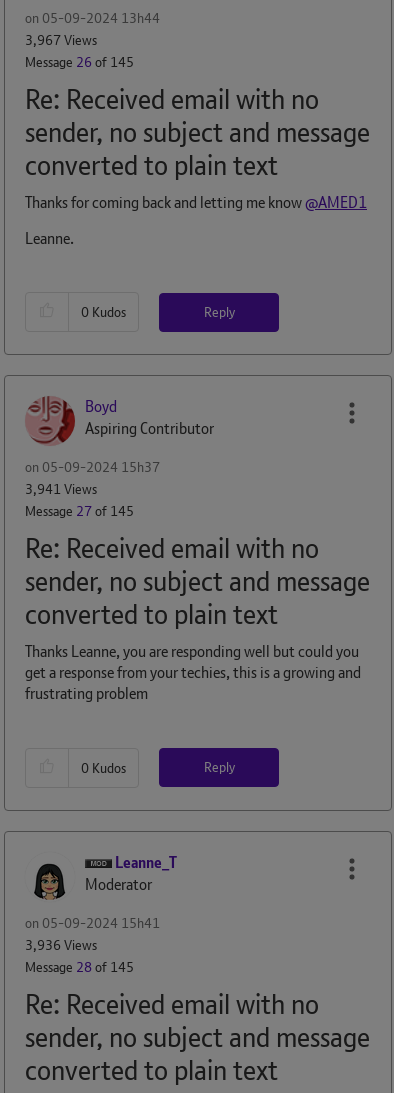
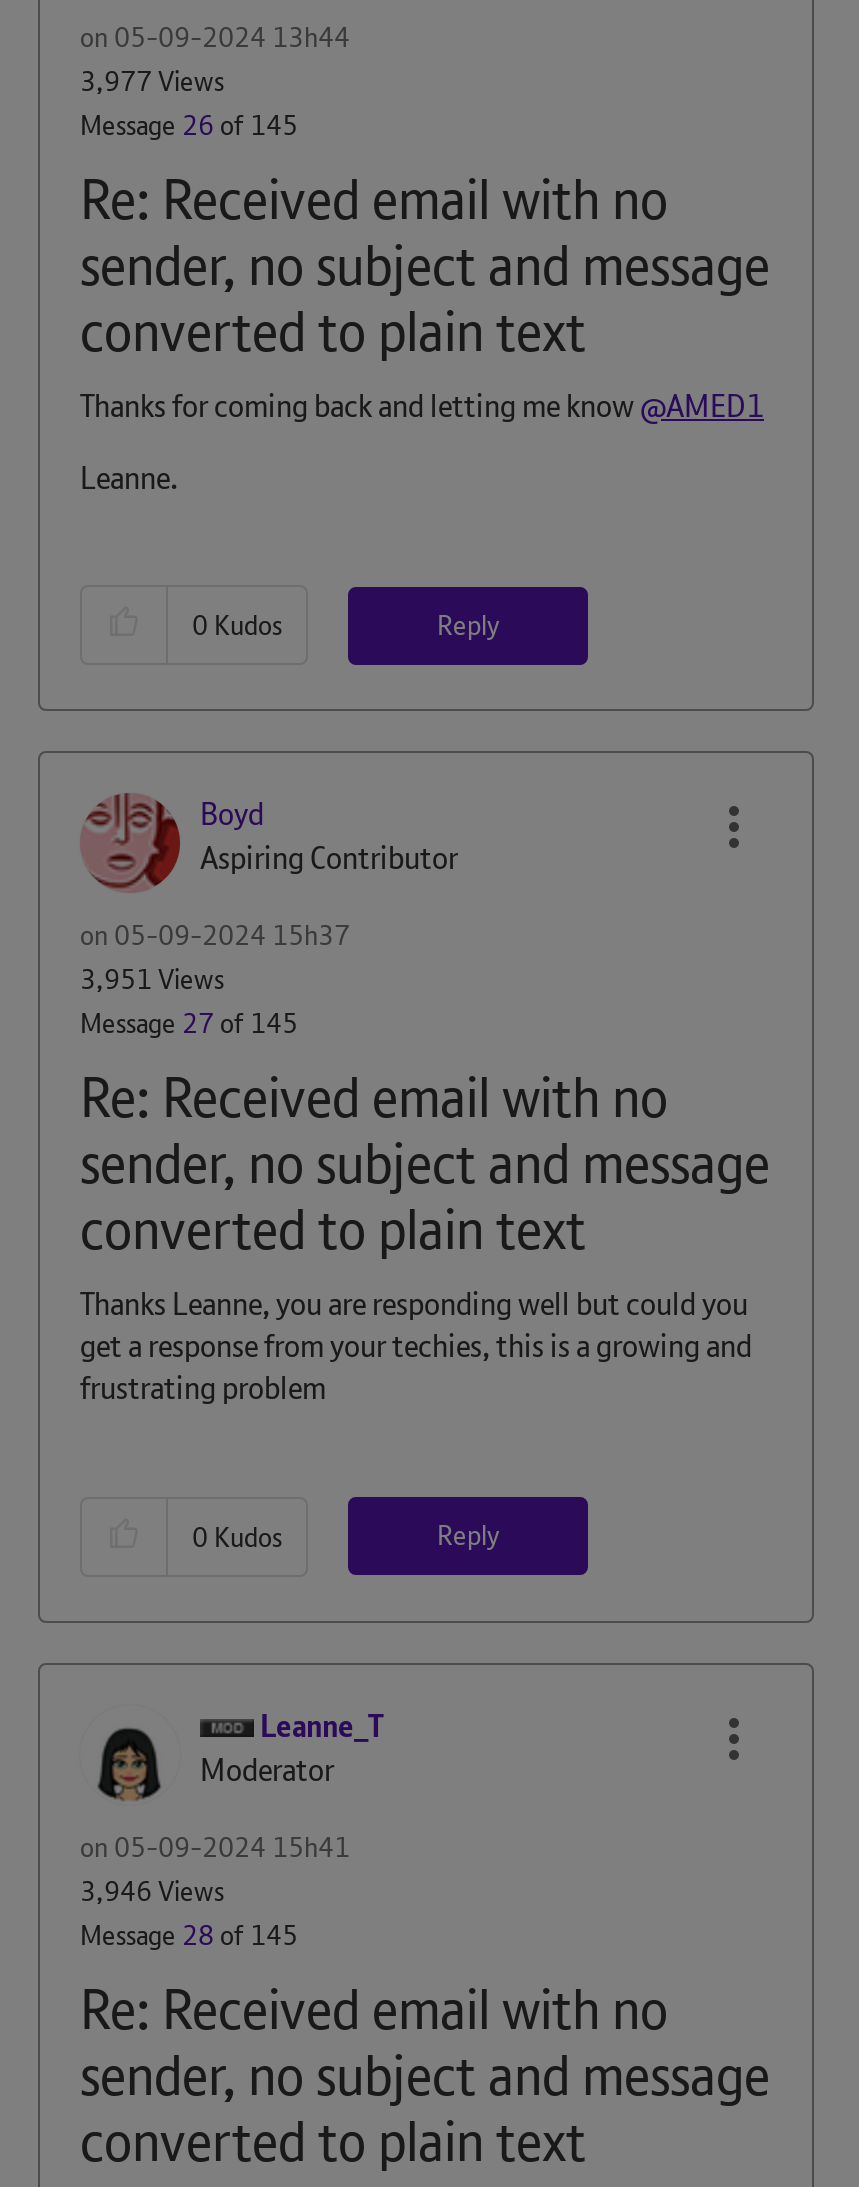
[25,30,97,48] 3,967 Views -> [80,62,224,98] 3,977 Views
[25,480,97,498] 3,941 Views -> [80,961,224,997] 3,951 Views
[25,935,97,953] 3,936 Views -> [80,1872,224,1908] 3,946 Views

